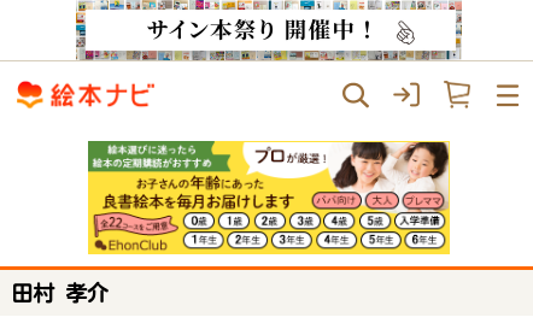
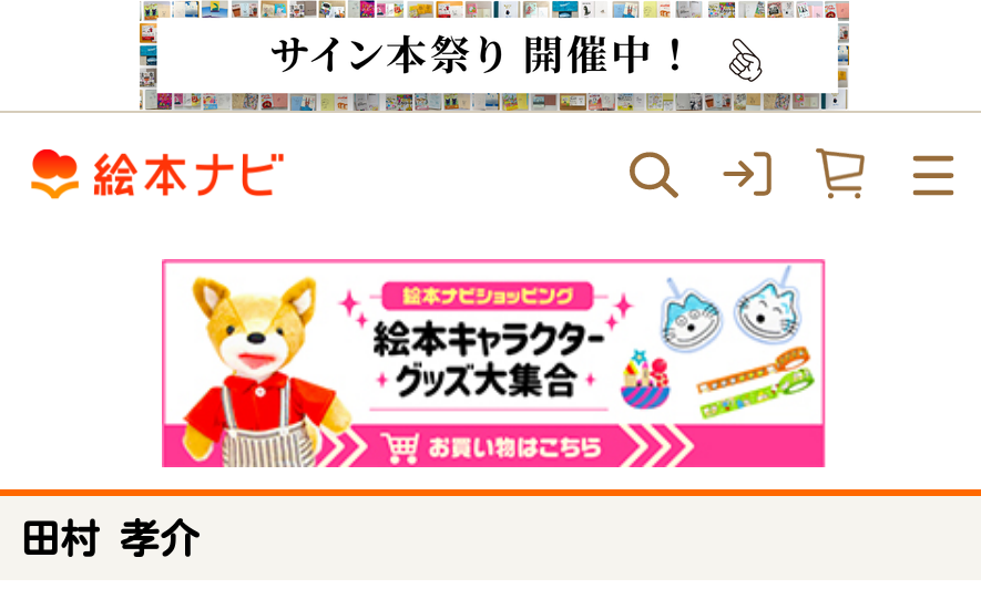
[87,140,451,255] [image] -> [160,257,827,469] [image]

